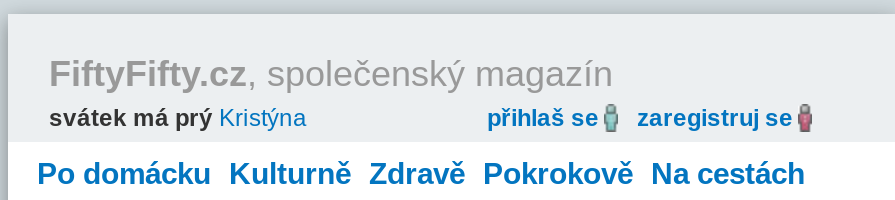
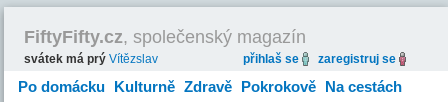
[49,104,307,132] svátek má prý Kristýna -> [24,52,158,66] svátek má prý Vítězslav

